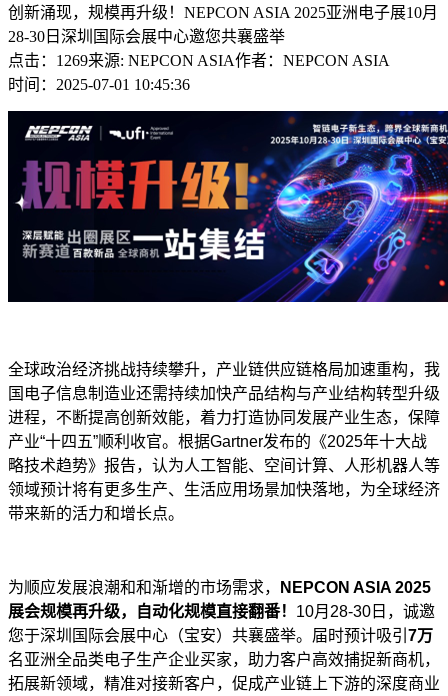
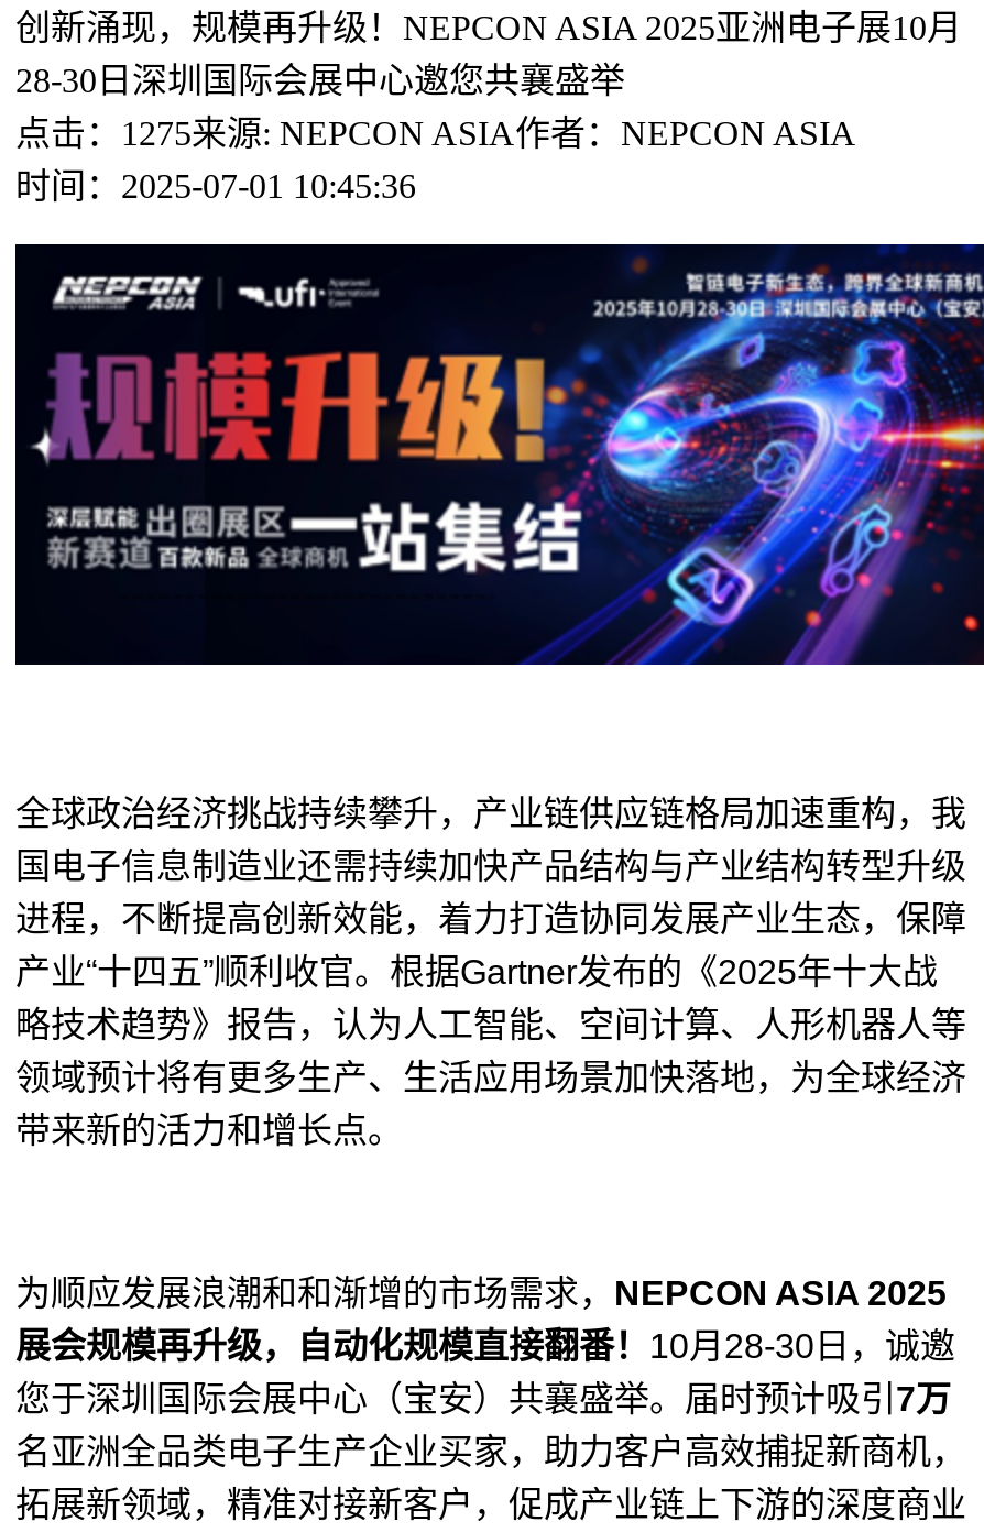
[8,52,390,69] 点击：1269来源: NEPCON ASIA作者：NEPCON ASIA -> [15,114,856,152] 点击：1275来源: NEPCON ASIA作者：NEPCON ASIA

